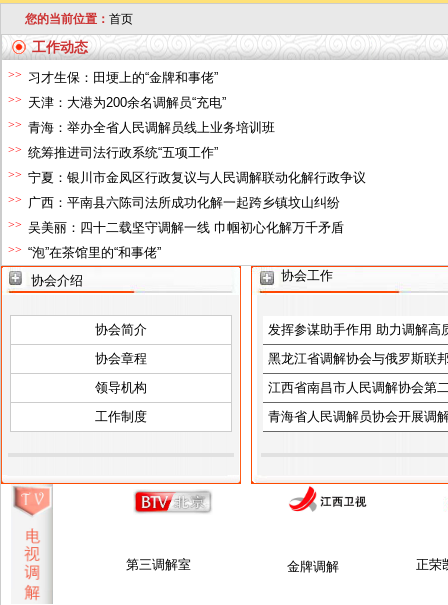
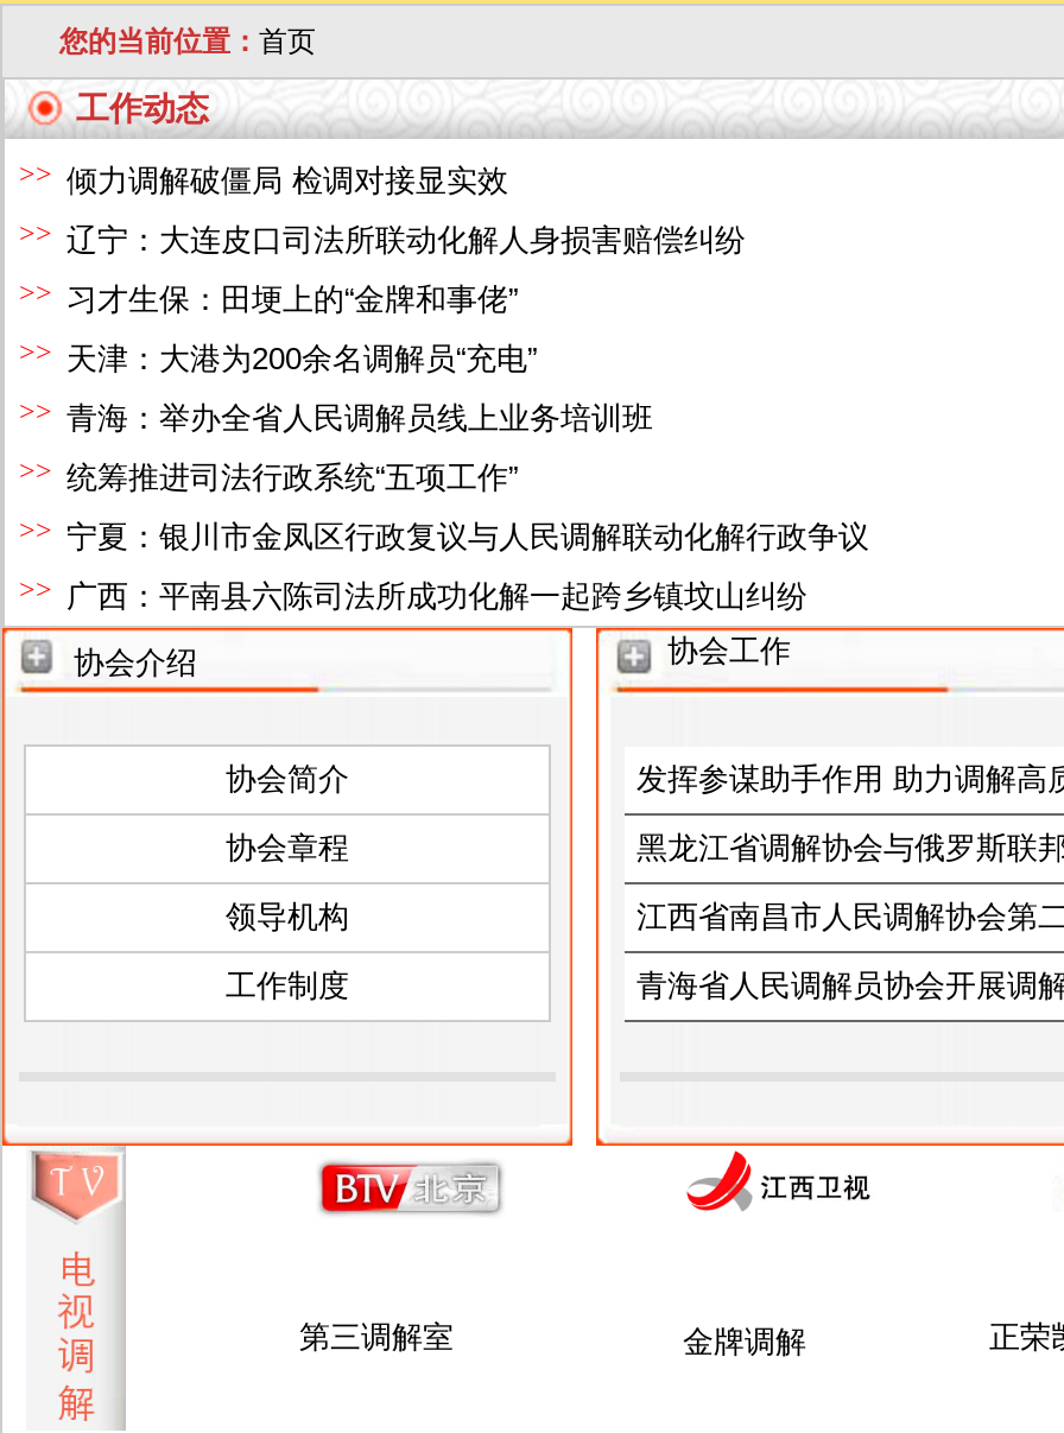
none -> [19,158,746,258] >> 倾力调解破僵局 检调对接显实效 | >> 辽宁：大连皮口司法所联动化解人身损害赔偿纠纷
moved [8,68,340,210] -> [19,277,807,614]: >> 习才生保：田埂上的“金牌和事佬” | >> 天津：大港为200余名调解员“充电” | >> 青海：举办全省人民调解员线上业务培训班 | >> 统筹推进司法行政系统“五项工作” | >> 广西：平南县六陈司法所成功化解一起跨乡镇坟山纠纷
[8,218,344,260] >> 吴美丽：四十二载坚守调解一线 巾帼初心化解万千矛盾 | >> “泡”在茶馆里的“和事佬” -> none

